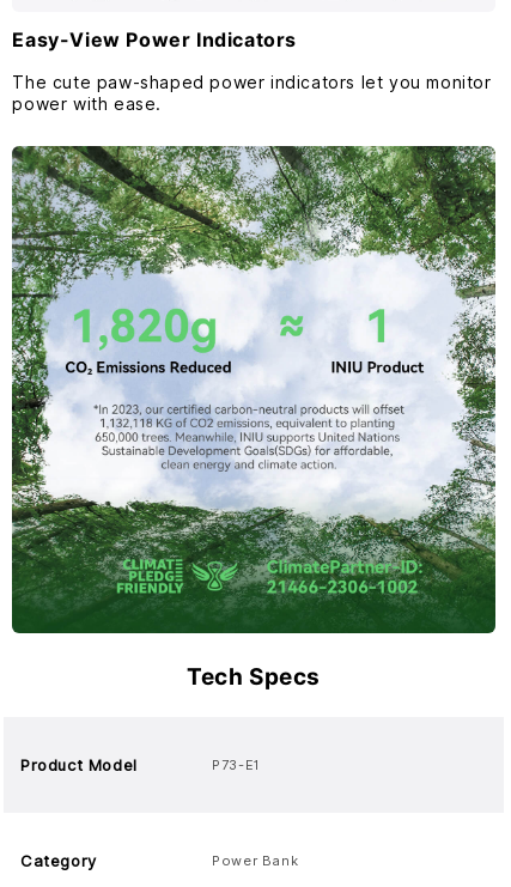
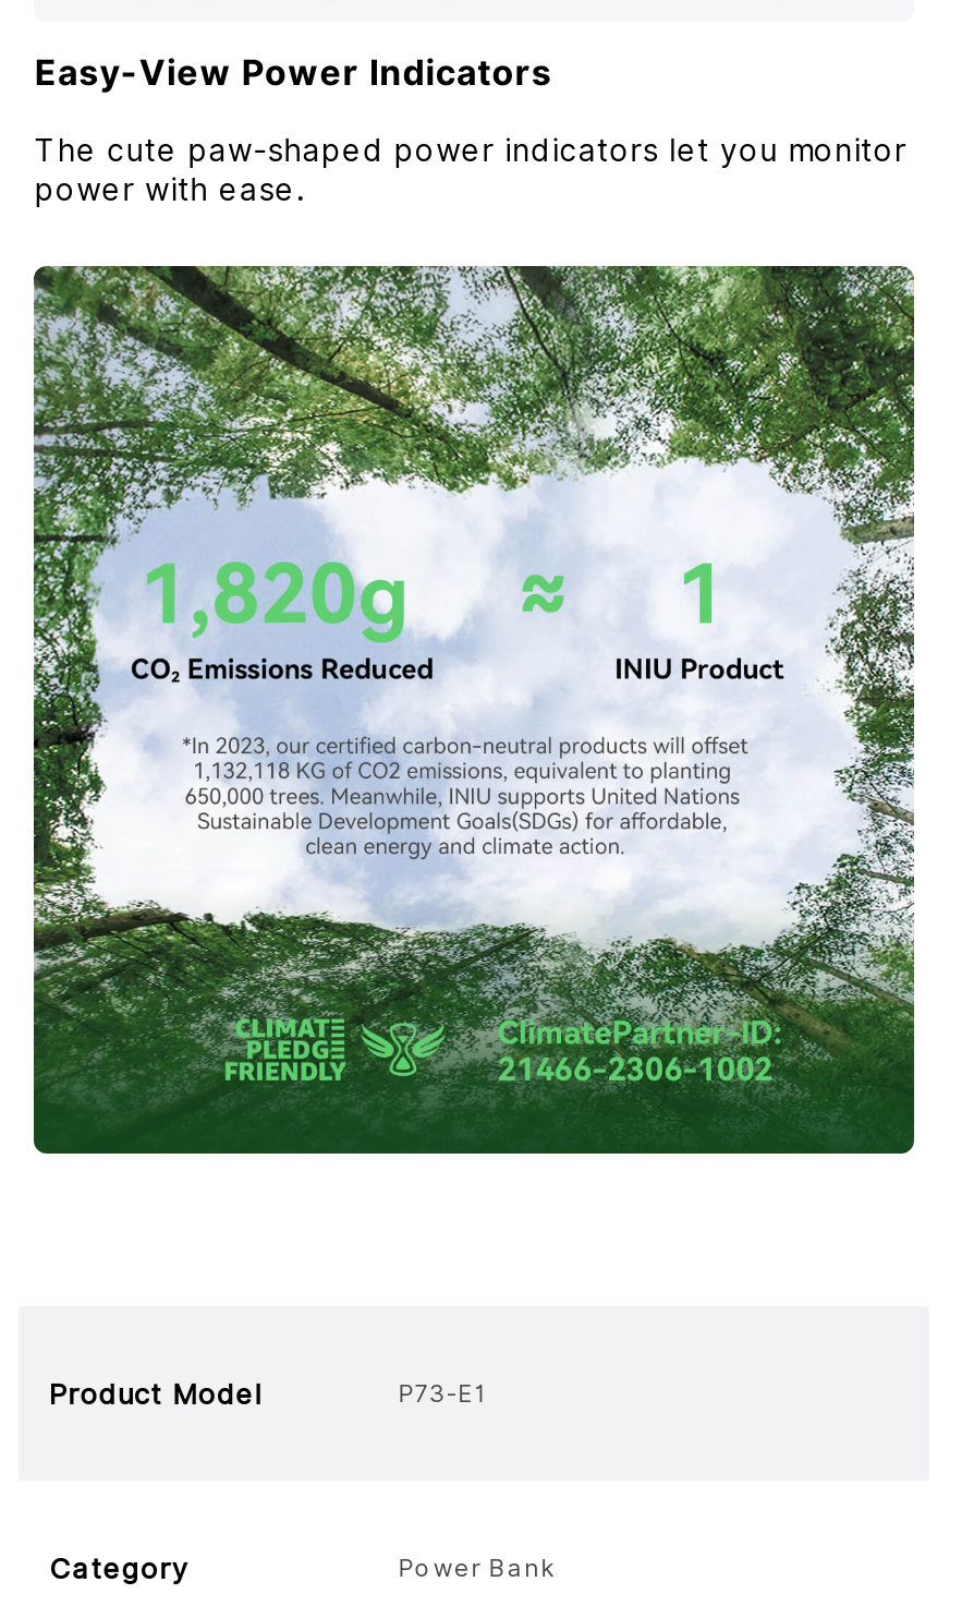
[187,663,321,689] Tech Specs -> none

